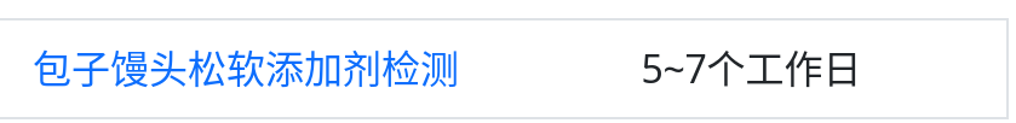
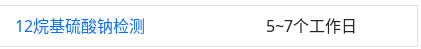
[33,43,459,96] 包子馒头松软添加剂检测 -> [15,15,145,37] 12烷基硫酸钠检测

